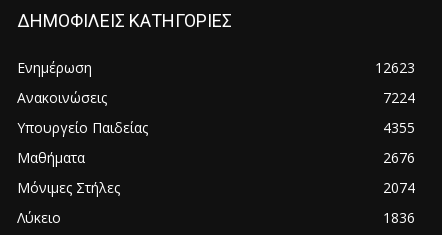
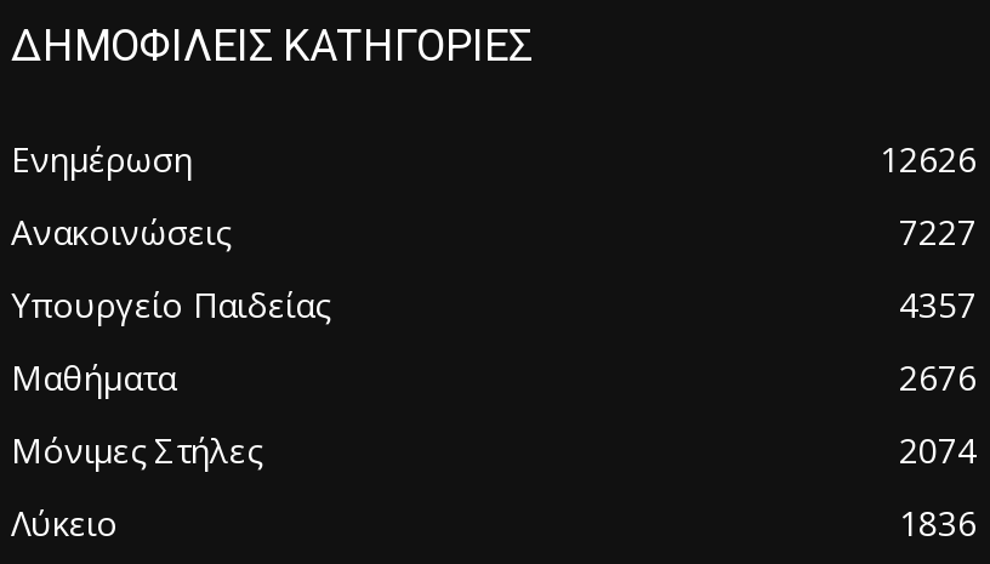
[375,58,415,77] 12623 -> [880,137,977,183] 12626
[383,88,415,107] 7224 -> [899,210,977,256] 7227
[383,118,415,137] 4355 -> [899,283,977,329] 4357

